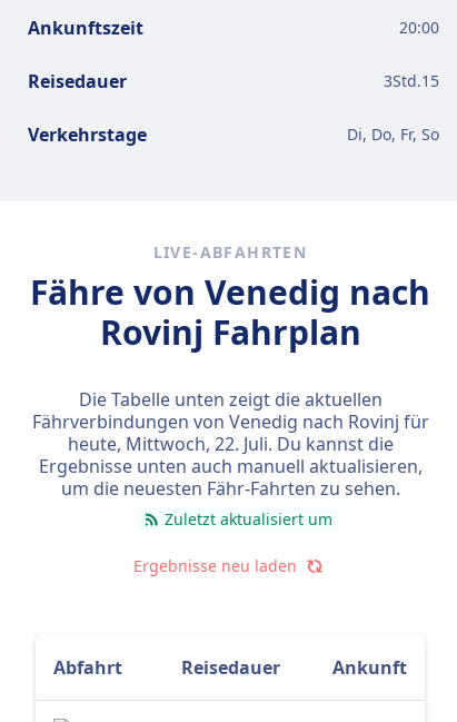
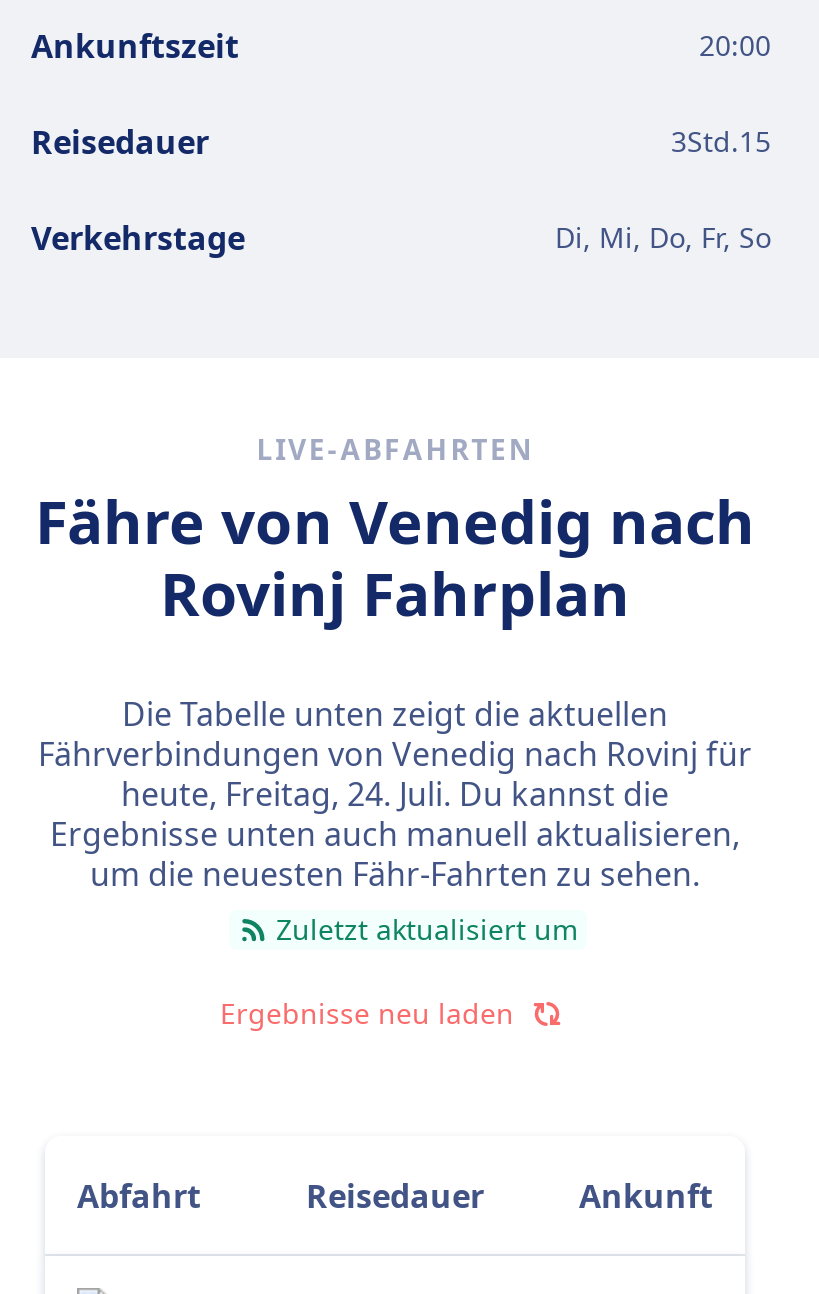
[347,123,439,145] Di, Do, Fr, So -> [555,218,771,256] Di, Mi, Do, Fr, So
[67,432,393,456] heute, Mittwoch, 22. Juli. Du kannst die -> [121,772,669,816] heute, Freitag, 24. Juli. Du kannst die

